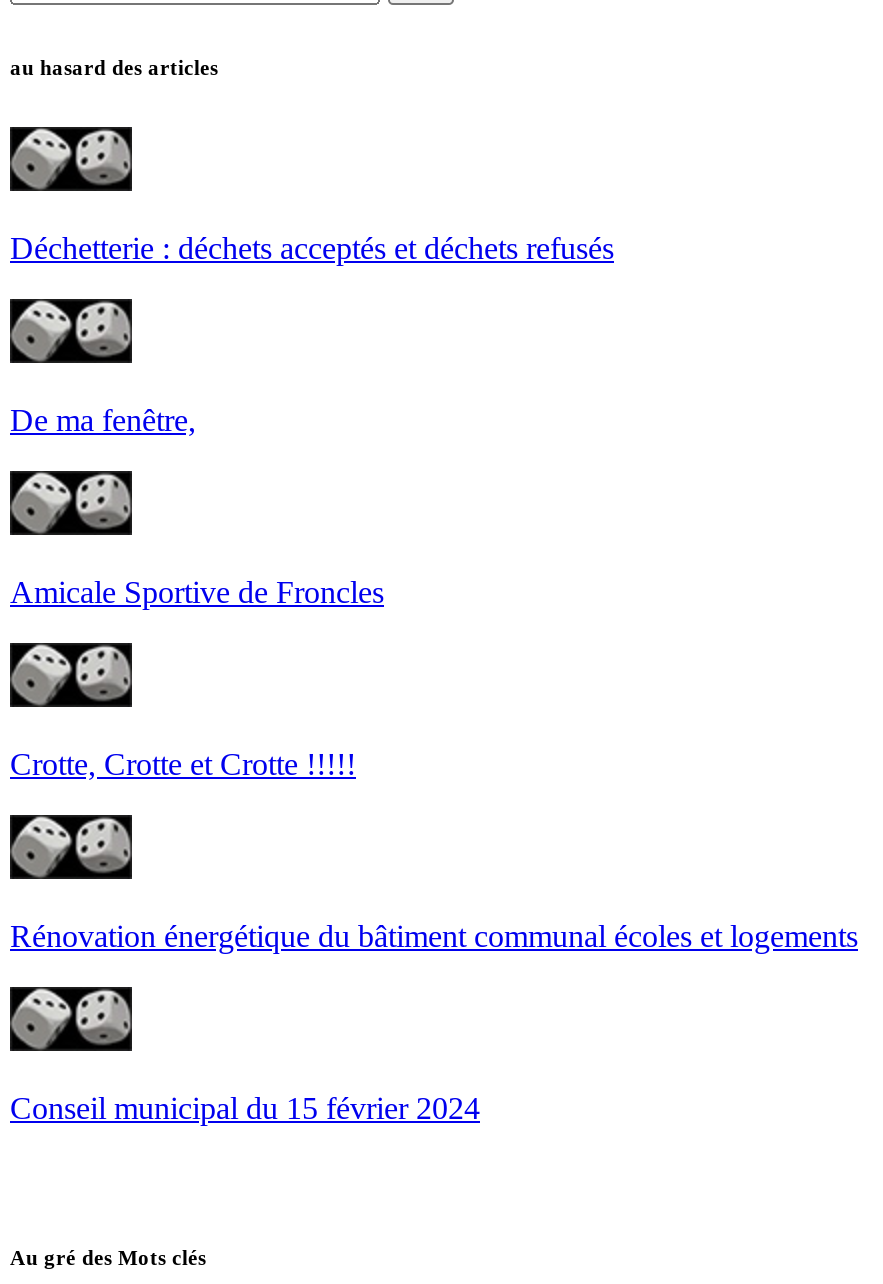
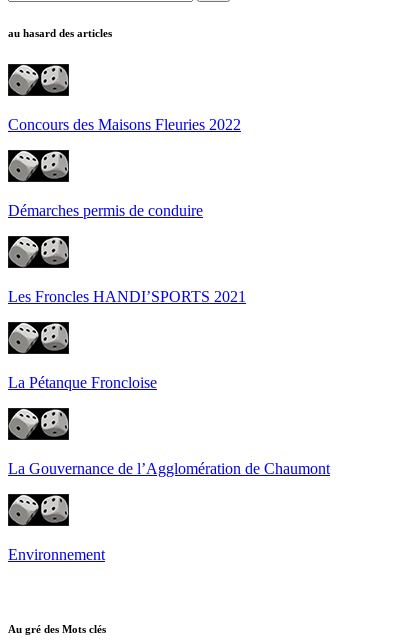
[10,232,614,266] Déchetterie : déchets acceptés et déchets refusés -> [8,116,241,133] Concours des Maisons Fleuries 2022
[10,404,196,438] De ma fenêtre, -> [8,202,203,219] Démarches permis de conduire
[10,576,384,610] Amicale Sportive de Froncles -> [8,288,246,305] Les Froncles HANDI’SPORTS 2021
[10,748,356,782] Crotte, Crotte et Crotte !!!!! -> [8,374,157,391] La Pétanque Froncloise
[10,920,858,954] Rénovation énergétique du bâtiment communal écoles et logements -> [8,460,330,477] La Gouvernance de l’Agglomération de Chaumont
[10,1092,480,1126] Conseil municipal du 15 février 2024 -> [8,546,105,563] Environnement

